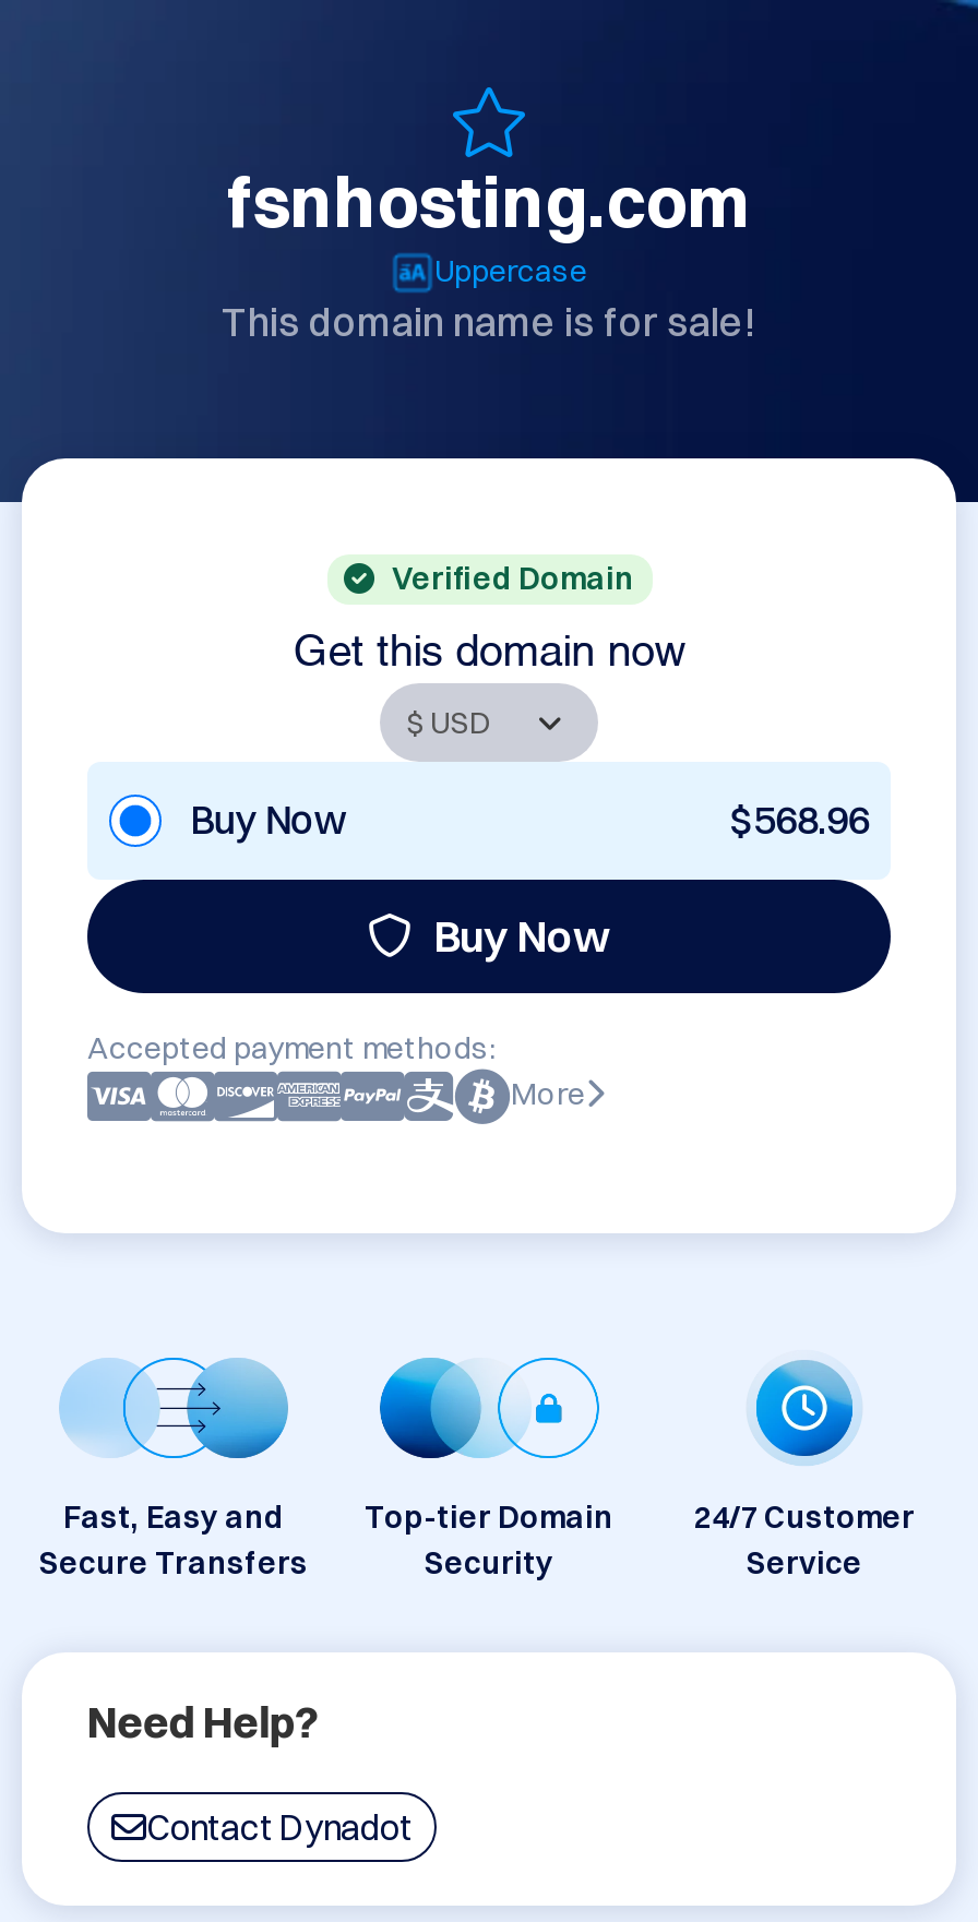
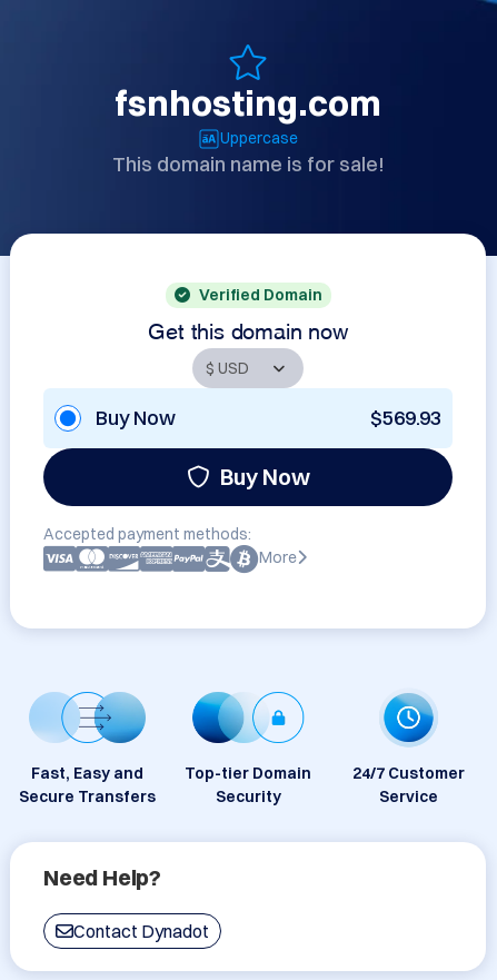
[730,795,869,845] $568.96 -> [370,405,441,430] $569.93

